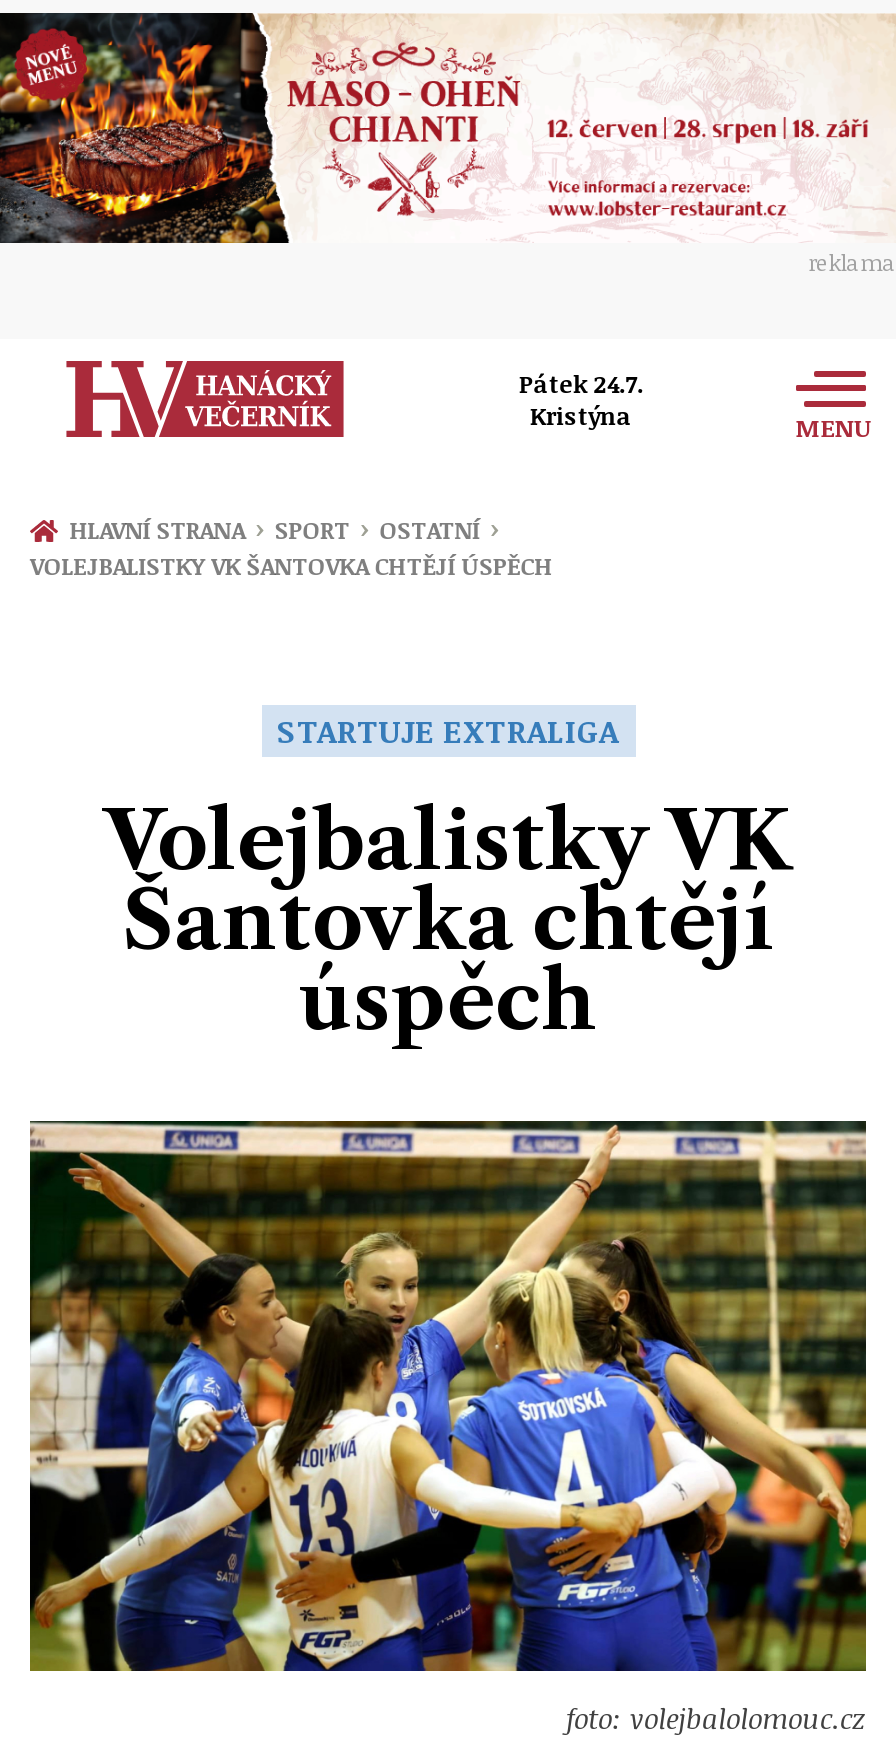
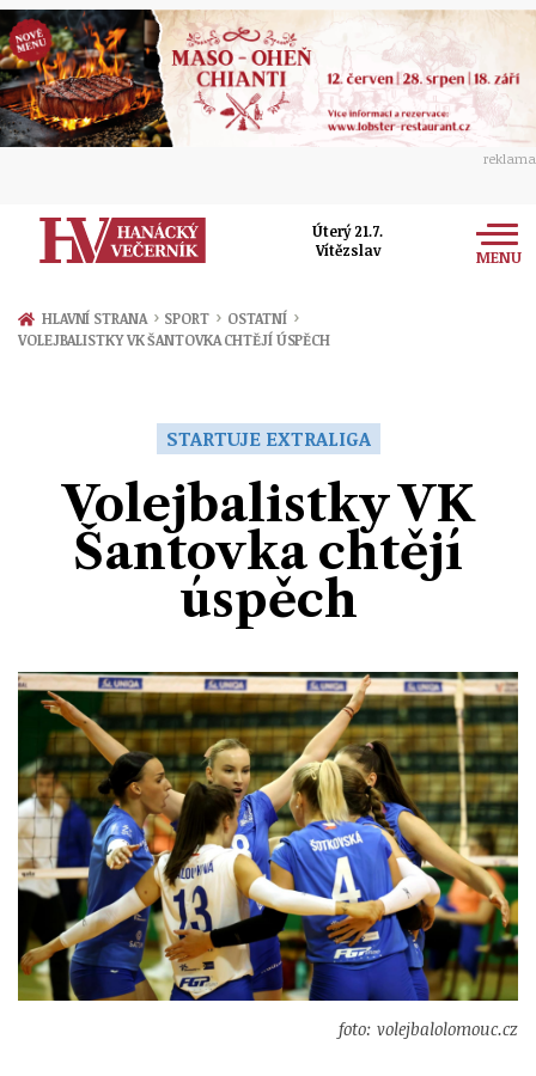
[519,368,643,432] Pátek 24.7. | Kristýna -> [312,222,383,260] Úterý 21.7. | Vítězslav

